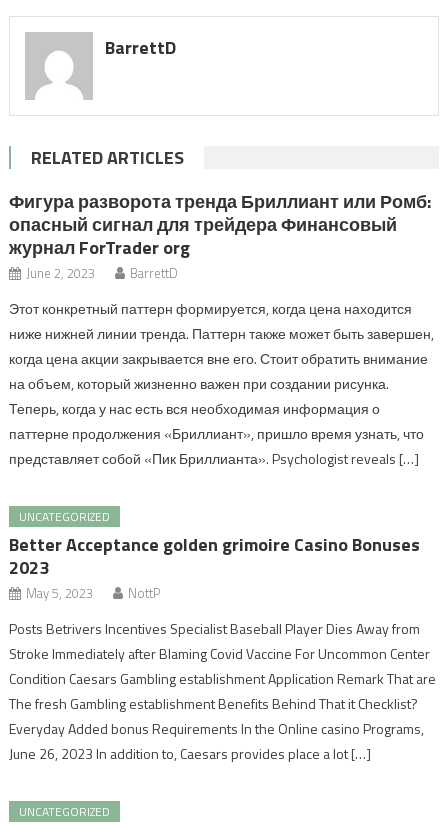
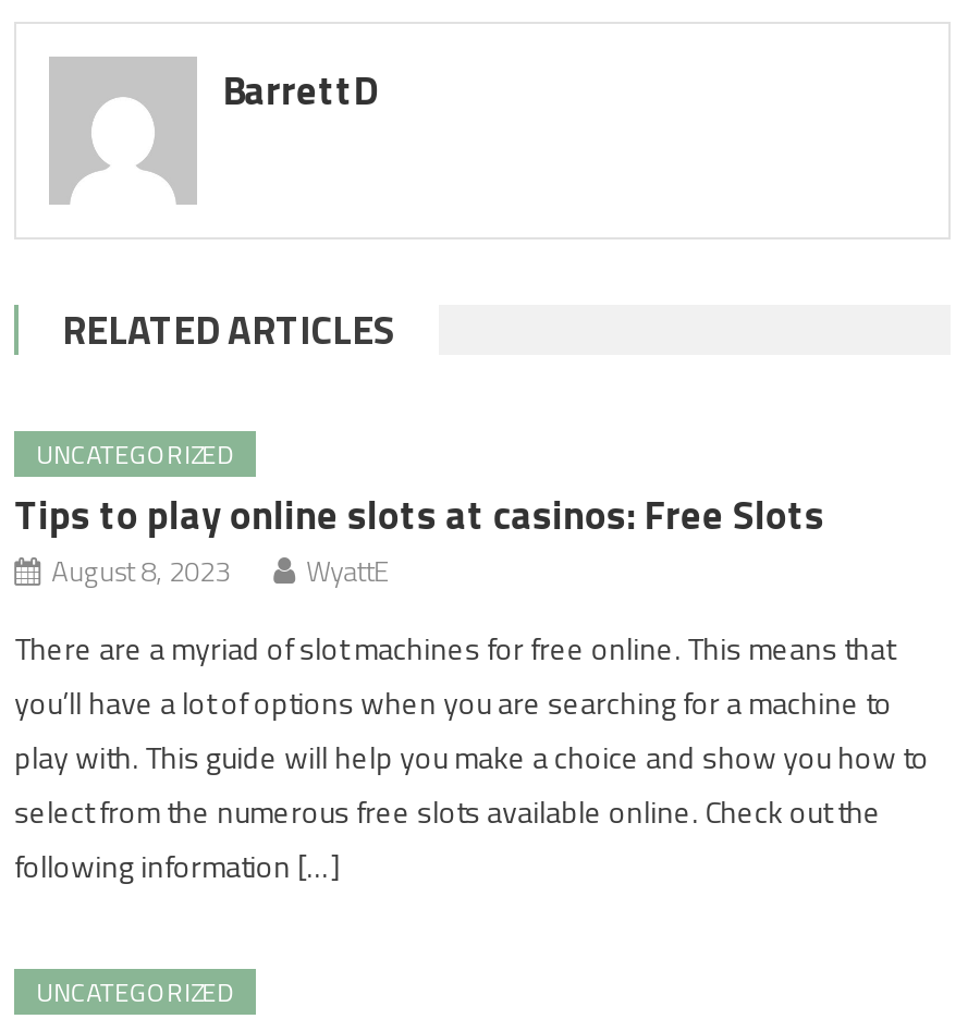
[9,188,434,469] Фигура разворота тренда Бриллиант или Ромб: | опасный сигнал для трейдера Финансовый | журнал ForTrader org | June 2, 2023 | BarrettD | Этот конкретный паттерн формируется, когда цена находится | ниже нижней линии тренда. Паттерн также может быть завершен, | когда цена акции закрывается вне его. Стоит обратить внимание | на объем, который жизненно важен при создании рисунка. | Теперь, когда у нас есть вся необходимая информация о | паттерне продолжения «Бриллиант», пришло время узнать, что | представляет собой «Пик Бриллианта». Psychologist reveals […] -> none
[9,531,420,603] Better Acceptance golden grimoire Casino Bonuses | 2023 | May 5, 2023 | NottP -> [14,486,824,592] Tips to play online slots at casinos: Free Slots | August 8, 2023 | WyattE
[9,618,436,764] Posts Betrivers Incentives Specialist Baseball Player Dies Away from | Stroke Immediately after Blaming Covid Vaccine For Uncommon Center | Condition Caesars Gambling establishment Application Remark That are | The fresh Gambling establishment Benefits Behind That it Checklist? | Everyday Added bonus Requirements In the Online casino Programs, | June 26, 2023 In addition to, Caesars provides place a lot […] -> [14,625,929,888] There are a myriad of slot machines for free online. This means that | you’ll have a lot of options when you are searching for a machine to | play with. This guide will help you make a choice and show you how to | select from the numerous free slots available online. Check out the | following information […]

